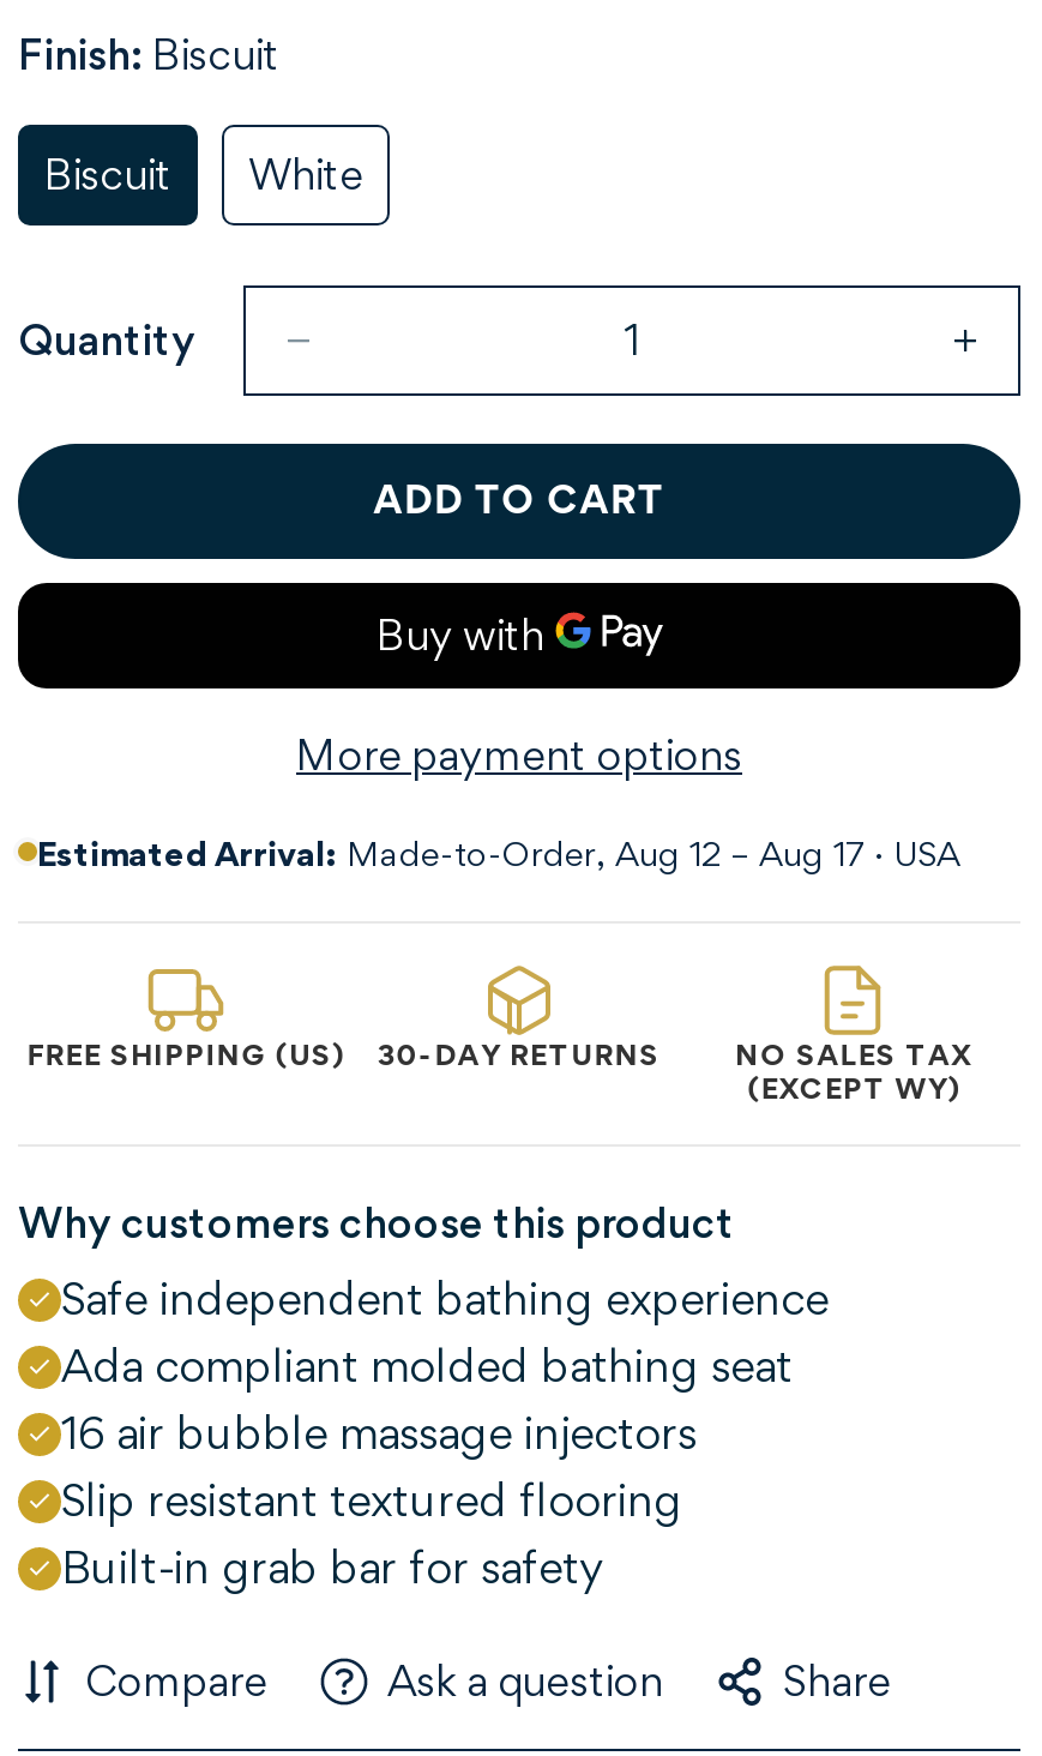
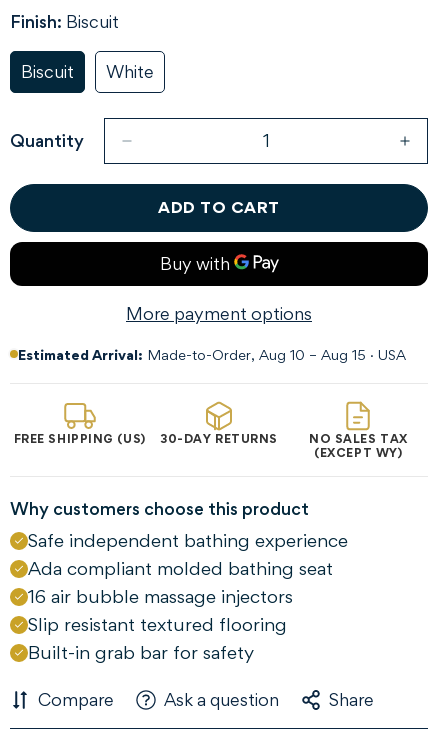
[37,831,960,872] Estimated Arrival: Made-to-Order, Aug 12 – Aug 17 · USA -> [18,346,406,363] Estimated Arrival: Made-to-Order, Aug 10 – Aug 15 · USA

